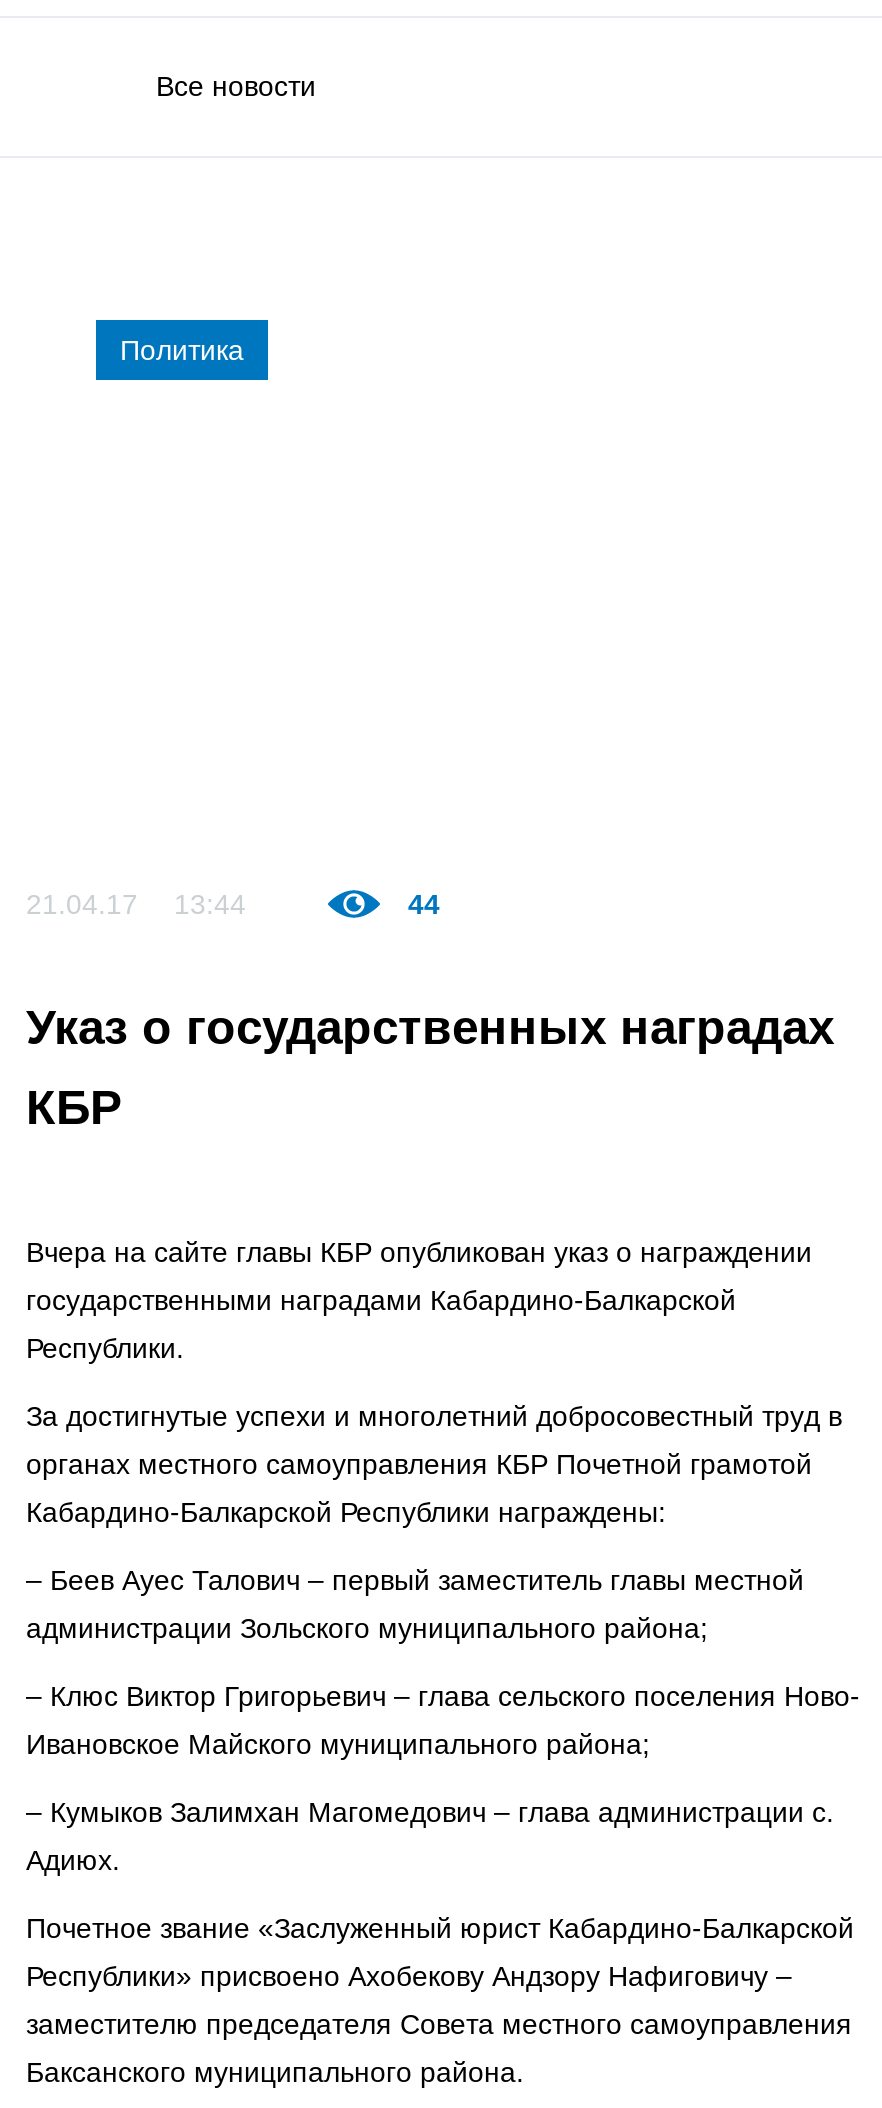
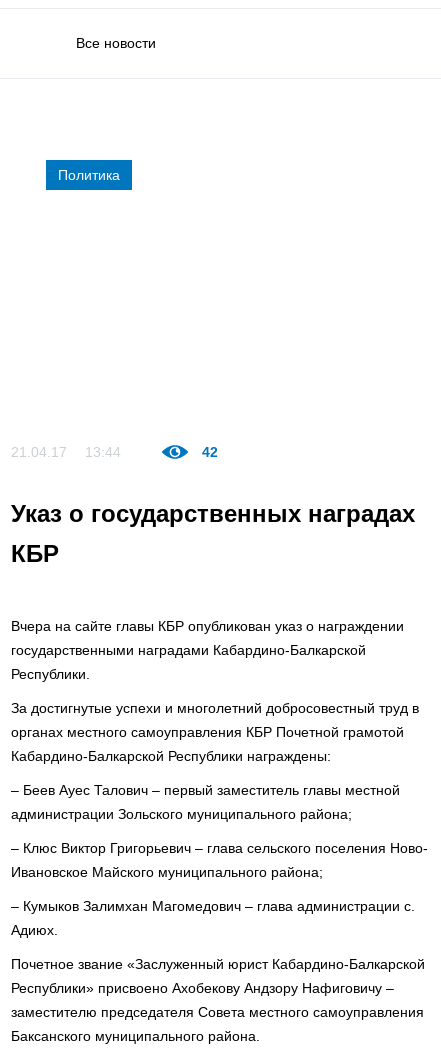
[408,888,440,920] 44 -> [202,444,218,460] 42

